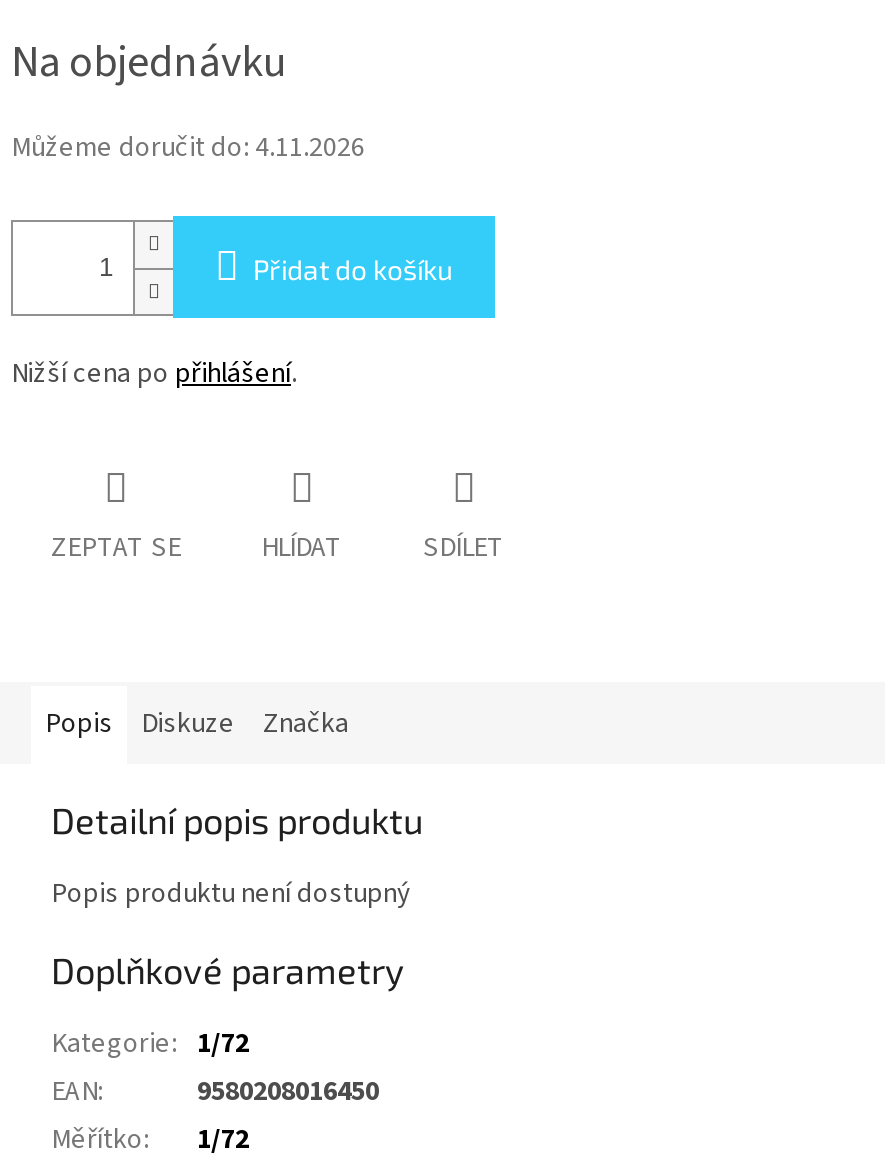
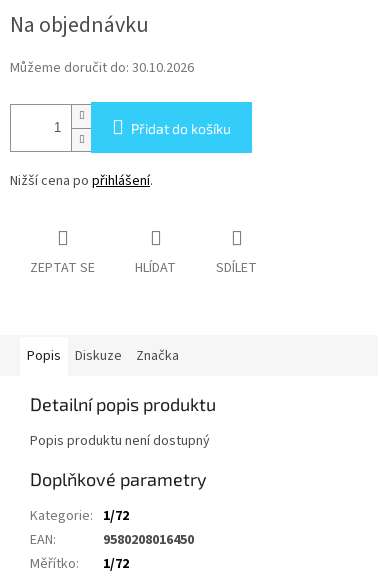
[11,129,365,169] Můžeme doručit do: 4.11.2026 -> [10,58,194,78] Můžeme doručit do: 30.10.2026

